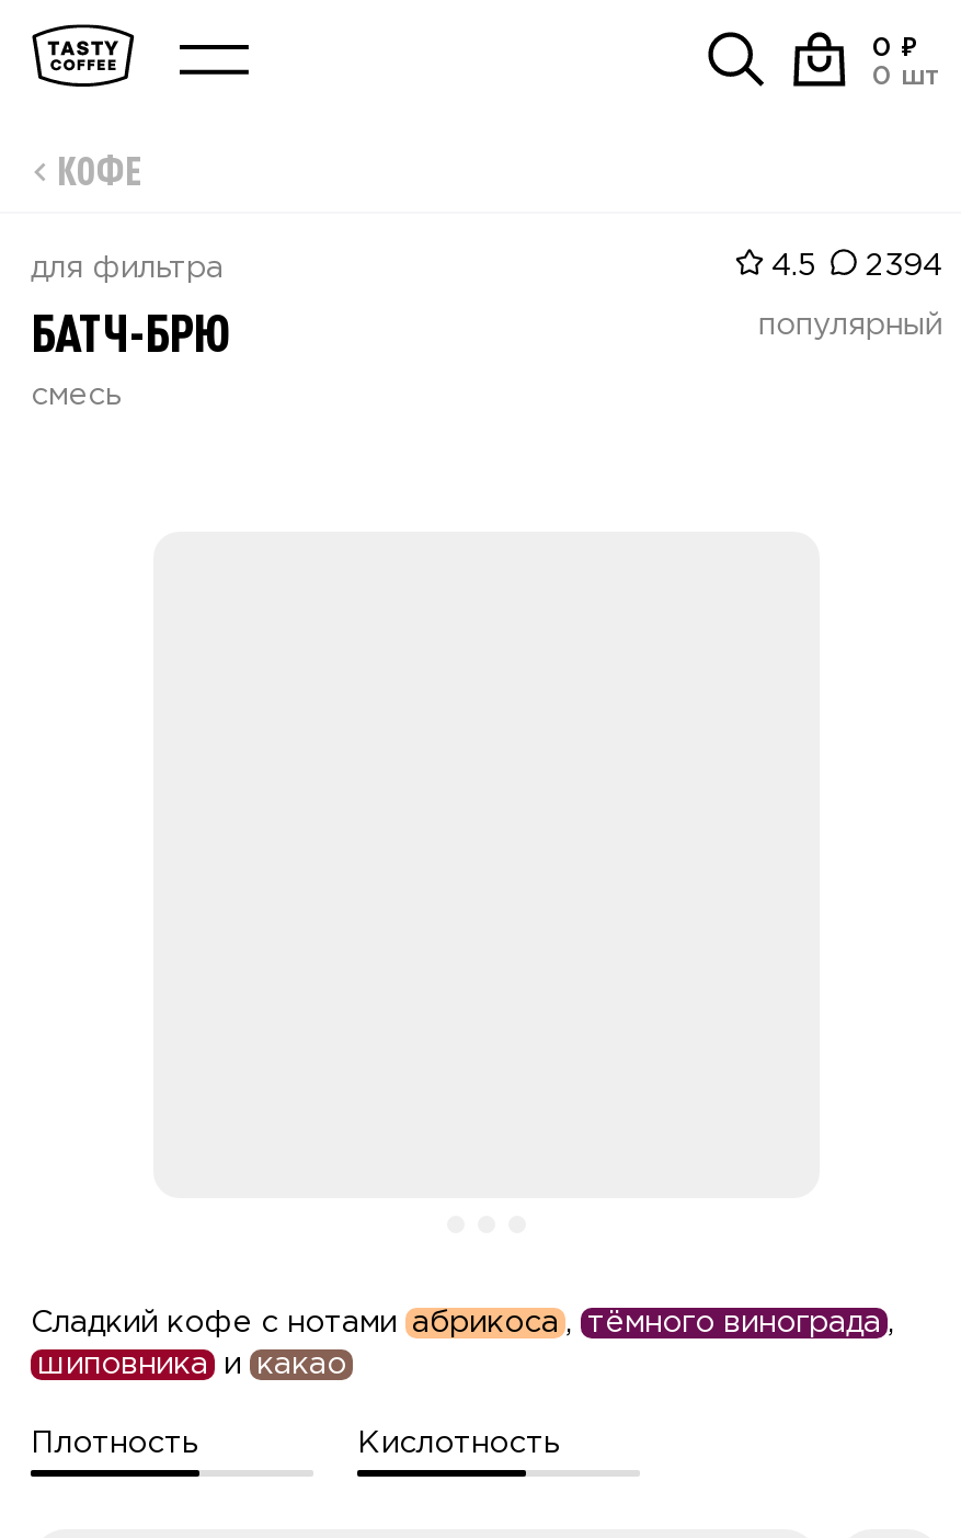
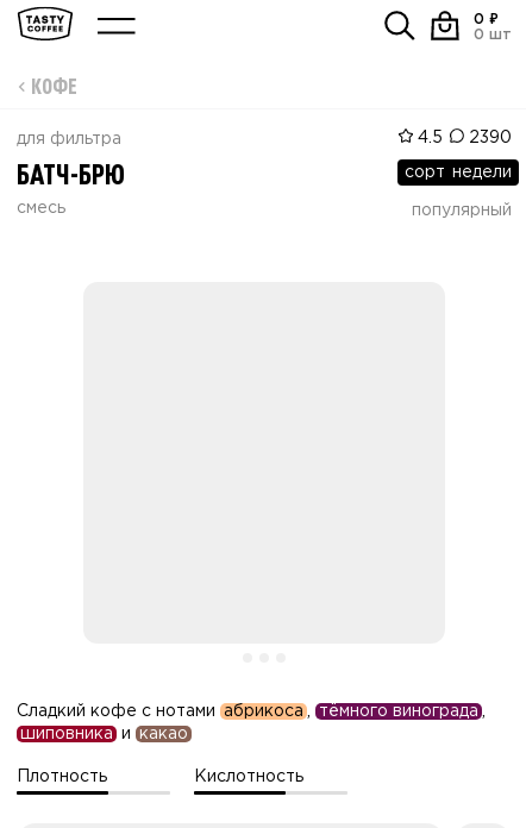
[865,253,942,280] 2394 -> [404,131,512,180] 2390 | сорт недели
moved [758,312,942,339] -> [412,203,512,218]: популярный

